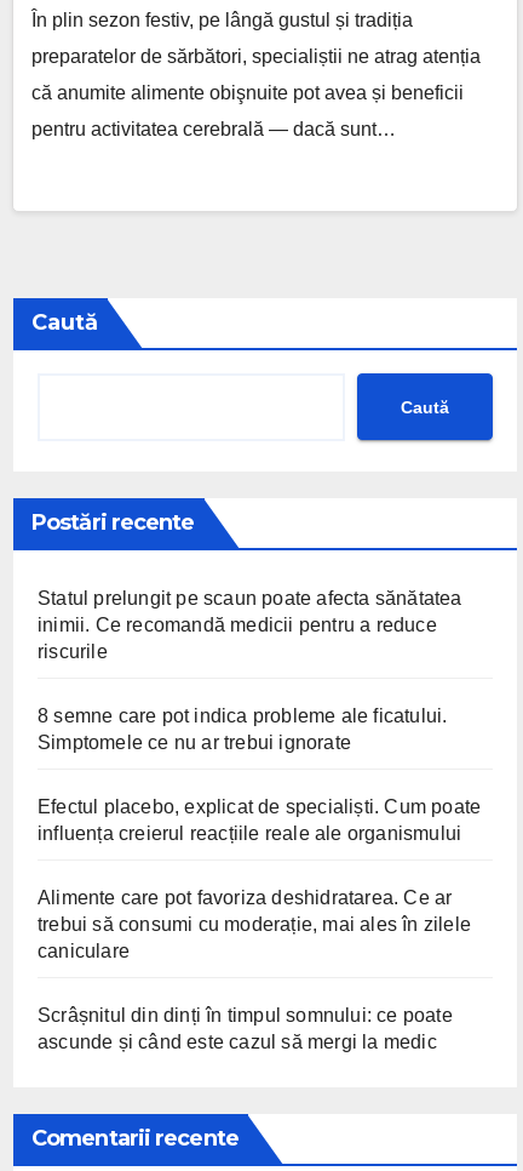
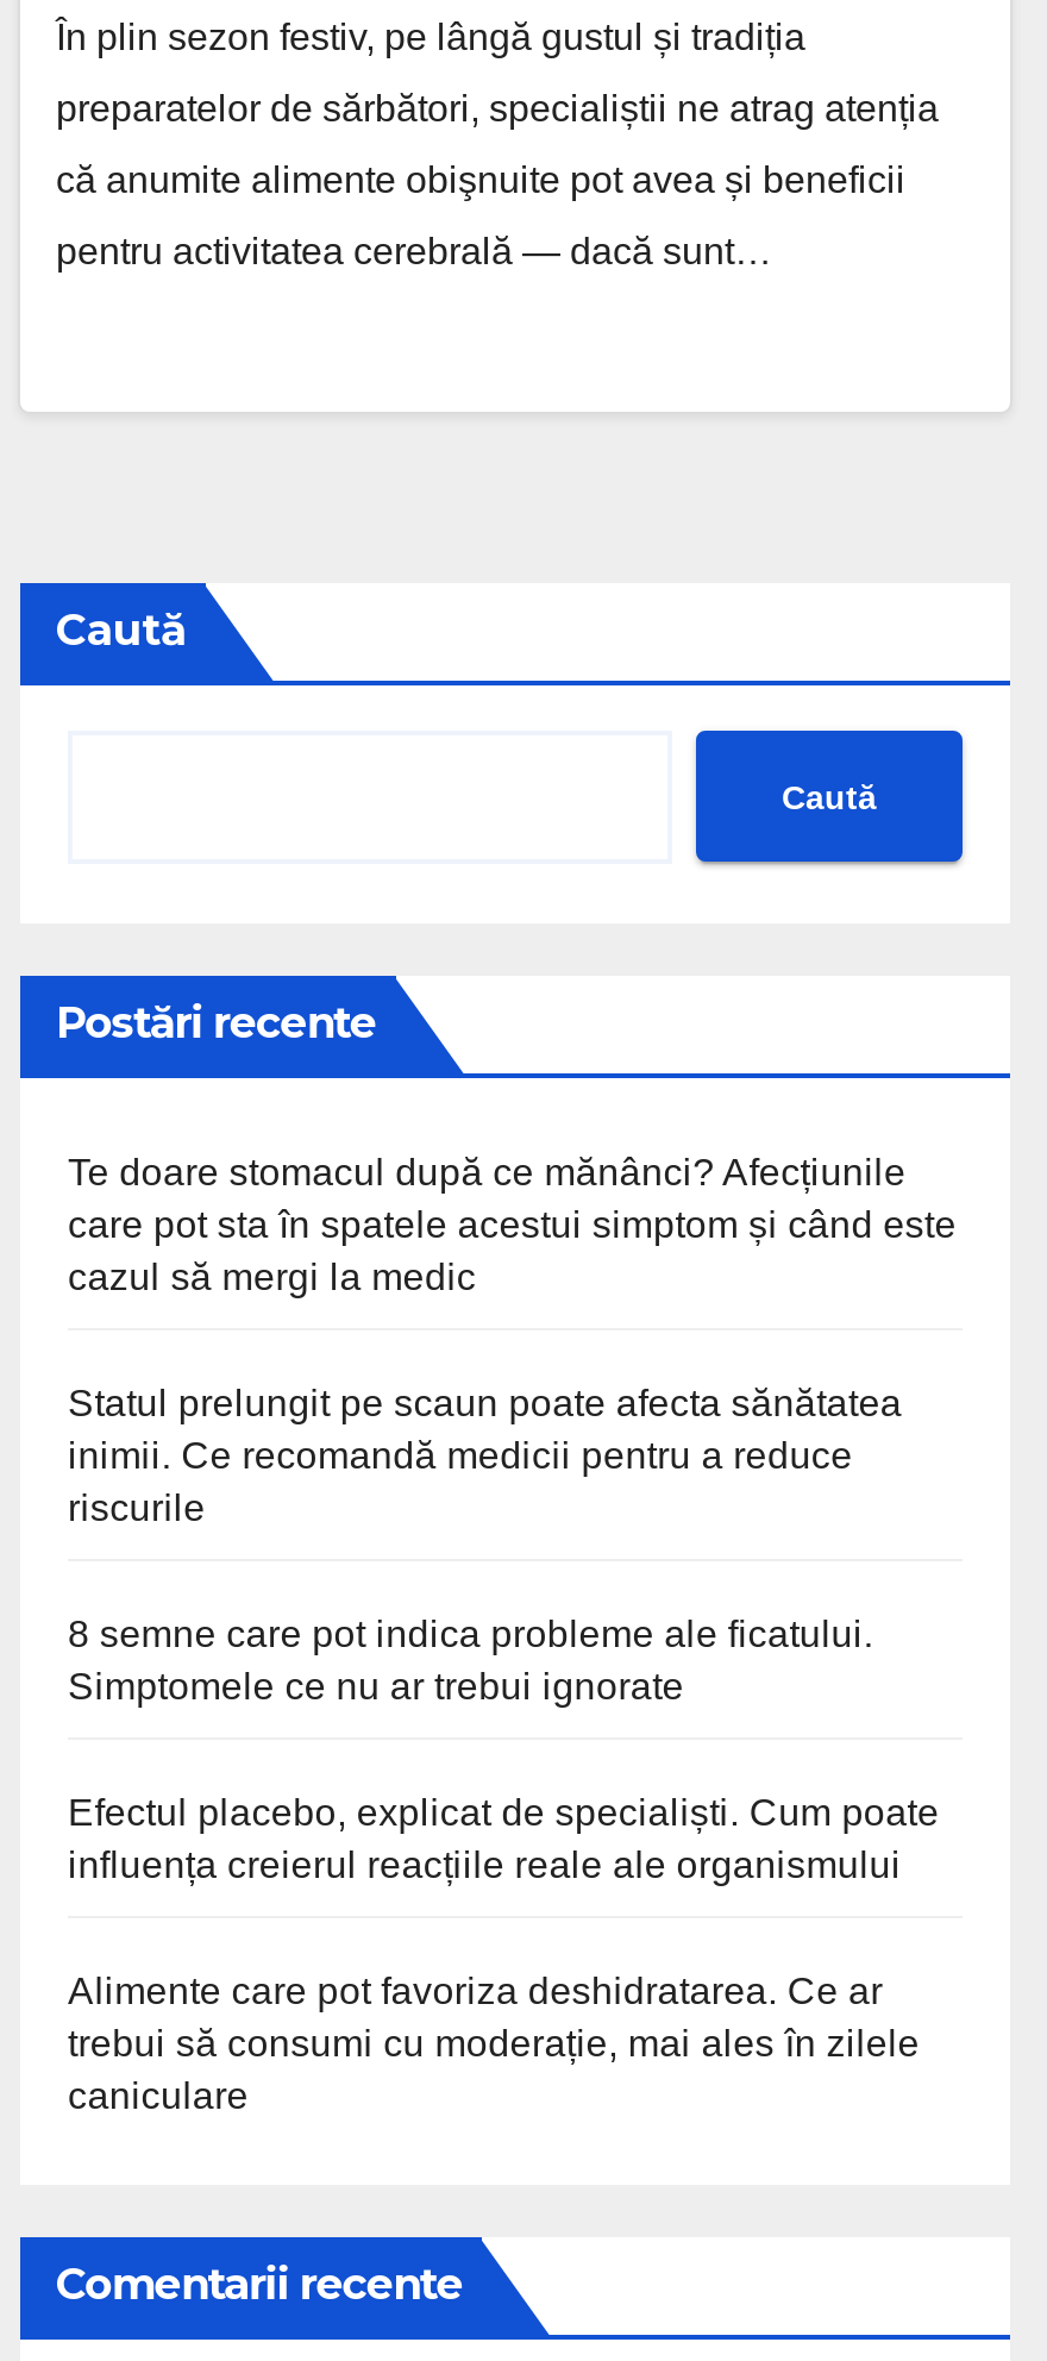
none -> [68,1152,956,1297] Te doare stomacul după ce mănânci? Afecțiunile | care pot sta în spatele acestui simptom și când este | cazul să mergi la medic
moved [38,588,481,961] -> [68,1383,939,2116]: Statul prelungit pe scaun poate afecta sănătatea | inimii. Ce recomandă medicii pentru a reduce | riscurile | ... | trebui să consumi cu moderație, mai ales în zilele | caniculare
[38,1005,453,1052] Scrâșnitul din dinți în timpul somnului: ce poate | ascunde și când este cazul să mergi la medic -> none

